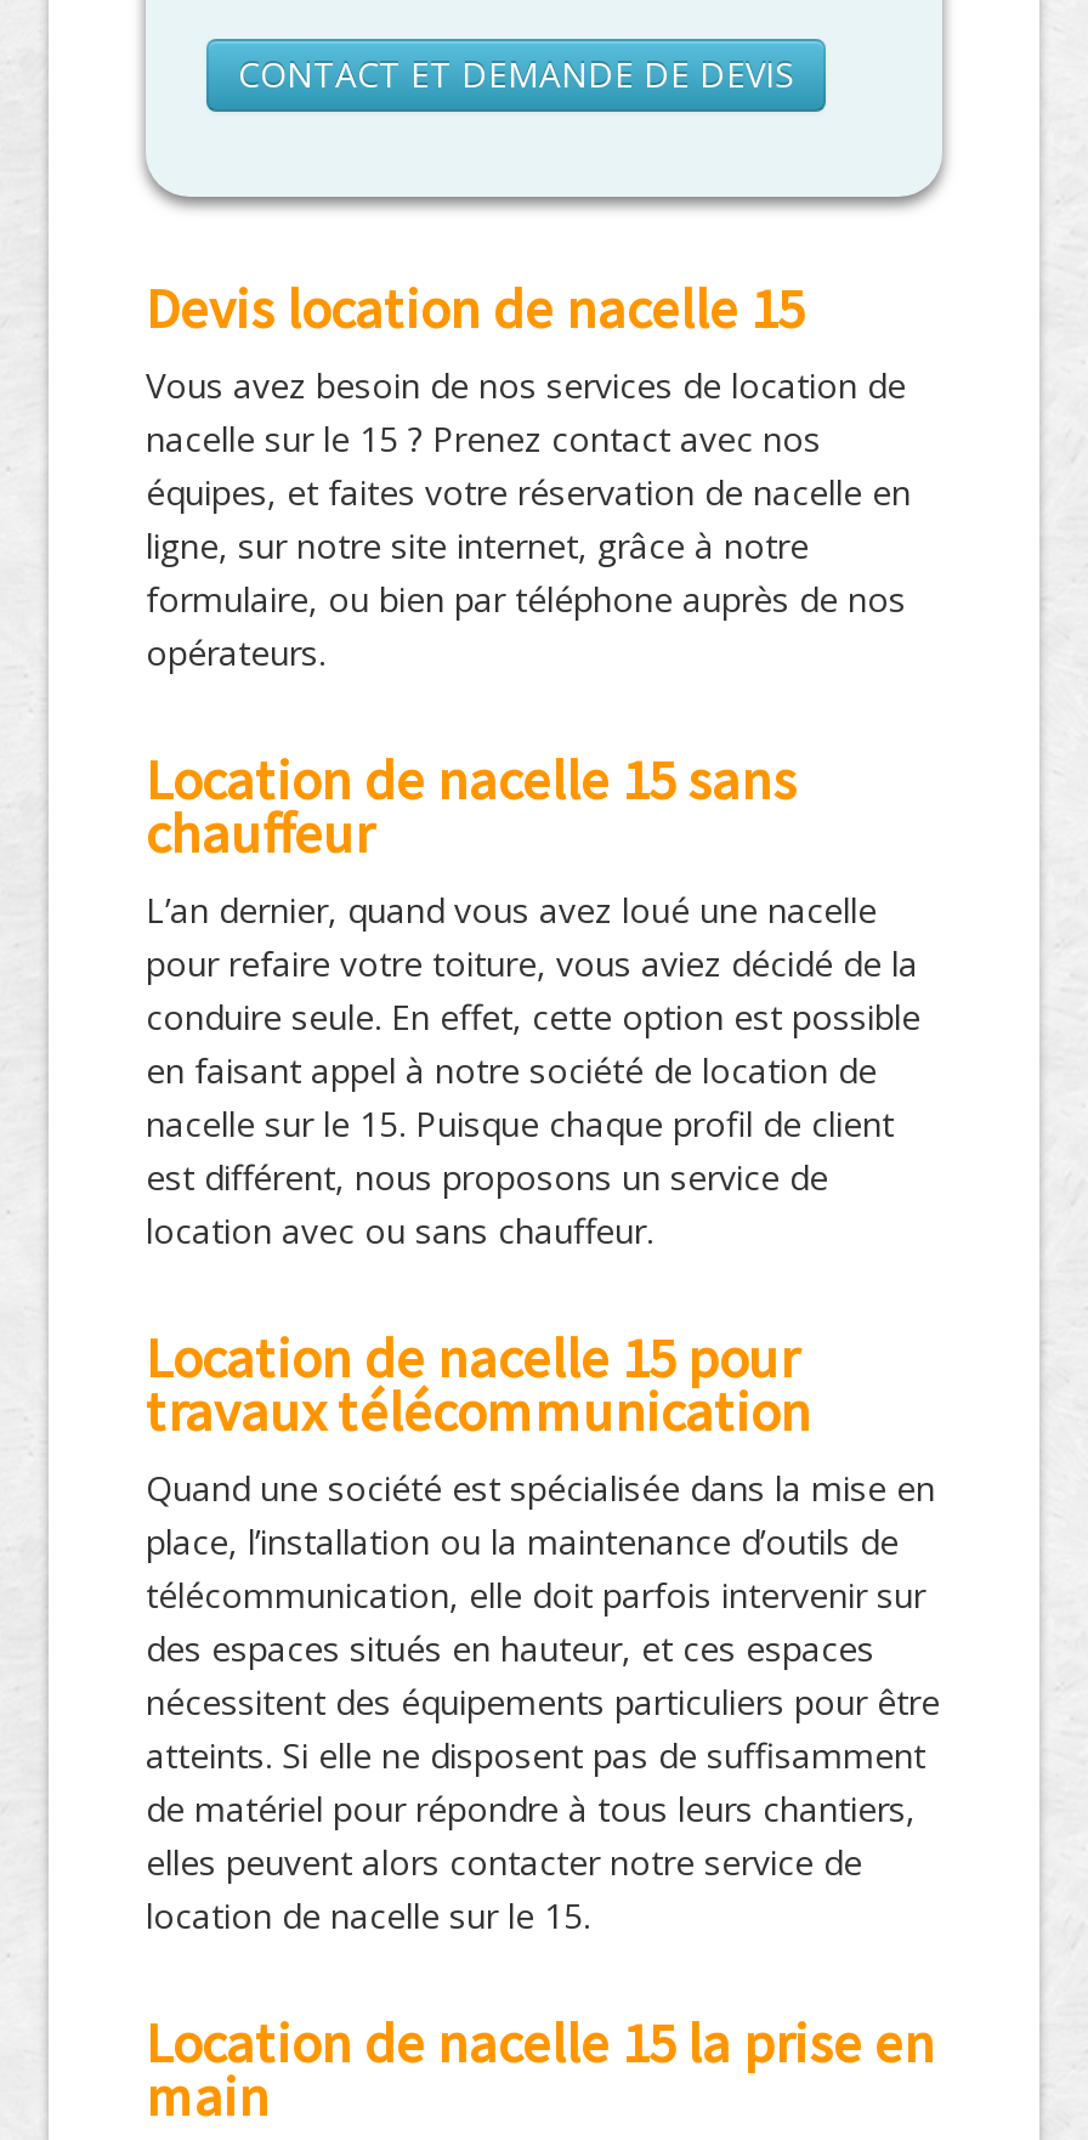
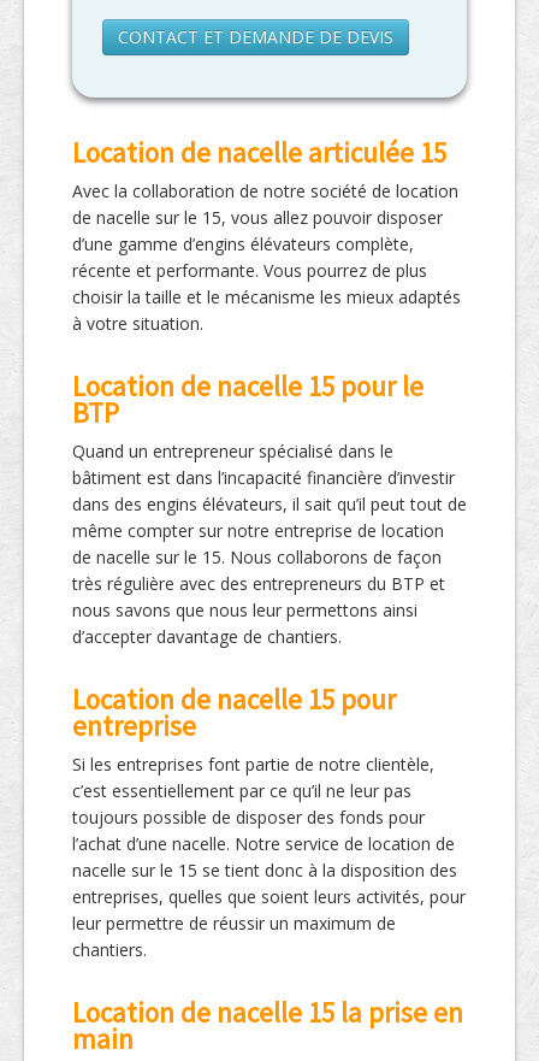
[146,273,911,676] Devis location de nacelle 15 | Vous avez besoin de nos services de location de | nacelle sur le 15 ? Prenez contact avec nos | équipes, et faites votre réservation de nacelle en | ligne, sur notre site internet, grâce à notre | formulaire, ou bien par téléphone auprès de nos | opérateurs. -> [72,135,461,335] Location de nacelle articulée 15 | Avec la collaboration de notre société de location | de nacelle sur le 15, vous allez pouvoir disposer | d’une gamme d’engins élévateurs complète, | récente et performante. Vous pourrez de plus | choisir la taille et le mécanisme les mieux adaptés | à votre situation.
[146,744,920,1254] Location de nacelle 15 sans | chauffeur | L’an dernier, quand vous avez loué une nacelle | pour refaire votre toiture, vous aviez décidé de la | conduire seule. En effet, cette option est possible | en faisant appel à notre société de location de | nacelle sur le 15. Puisque chaque profil de client | est différent, nous proposons un service de | location avec ou sans chauffeur. -> [72,369,467,648] Location de nacelle 15 pour le | BTP | Quand un entrepreneur spécialisé dans le | bâtiment est dans l’incapacité financière d’investir | dans des engins élévateurs, il sait qu’il peut tout de | même compter sur notre entreprise de location | de nacelle sur le 15. Nous collaborons de façon | très régulière avec des entrepreneurs du BTP et | nous savons que nous leur permettons ainsi | d’accepter davantage de chantiers.
moved [146,1322,799,1393] -> [72,682,396,717]: Location de nacelle 15 pour
[146,1376,940,1939] travaux télécommunication | Quand une société est spécialisée dans la mise en | place, l’installation ou la maintenance d’outils de | télécommunication, elle doit parfois intervenir sur | des espaces situés en hauteur, et ces espaces | nécessitent des équipements particuliers pour être | atteints. Si elle ne disposent pas de suffisamment | de matériel pour répondre à tous leurs chantiers, | elles peuvent alors contacter notre service de | location de nacelle sur le 15. -> [72,708,466,961] entreprise | Si les entreprises font partie de notre clientèle, | c’est essentiellement par ce qu’il ne leur pas | toujours possible de disposer des fonds pour | l’achat d’une nacelle. Notre service de location de | nacelle sur le 15 se tient donc à la disposition des | entreprises, quelles que soient leurs activités, pour | leur permettre de réussir un maximum de | chantiers.

